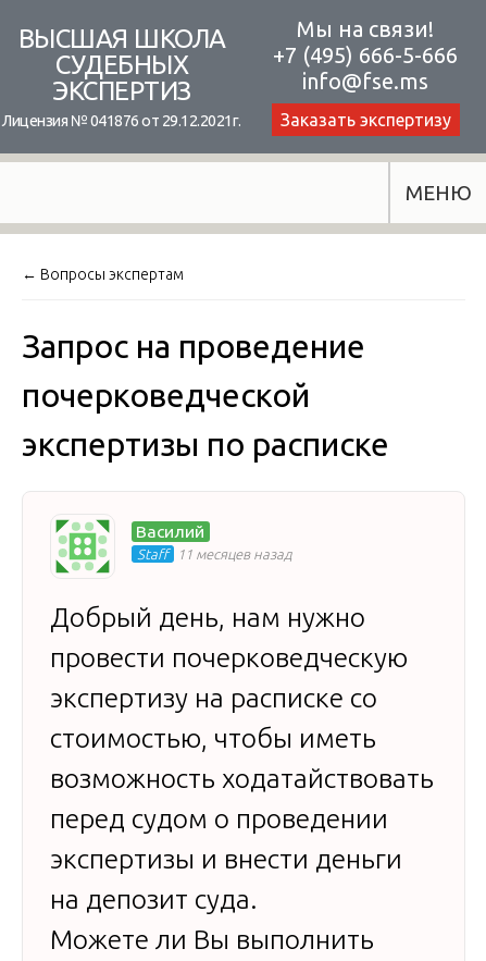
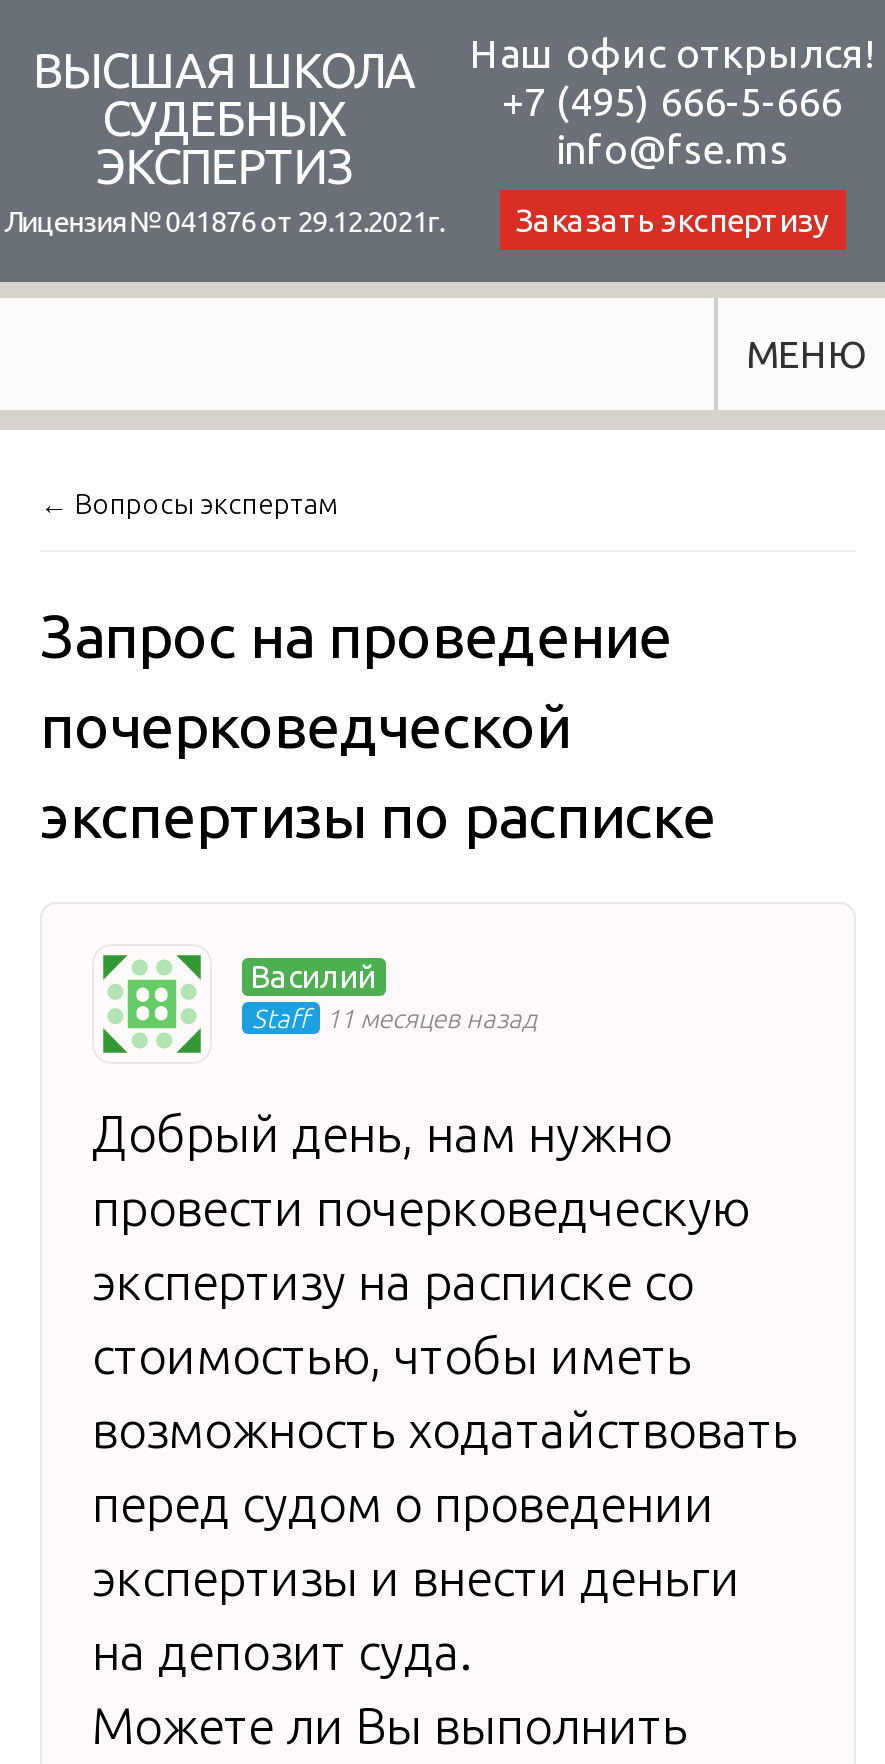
[297,16,434,41] Мы на связи! -> [470,30,874,76] Наш офис открылся!

